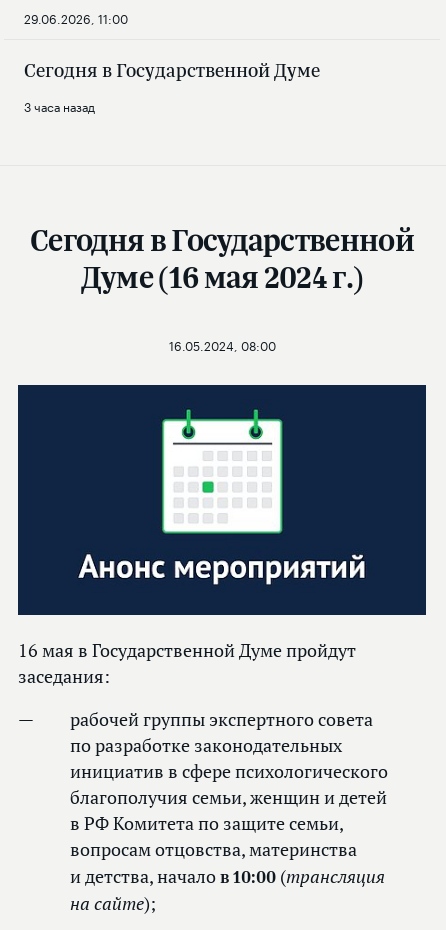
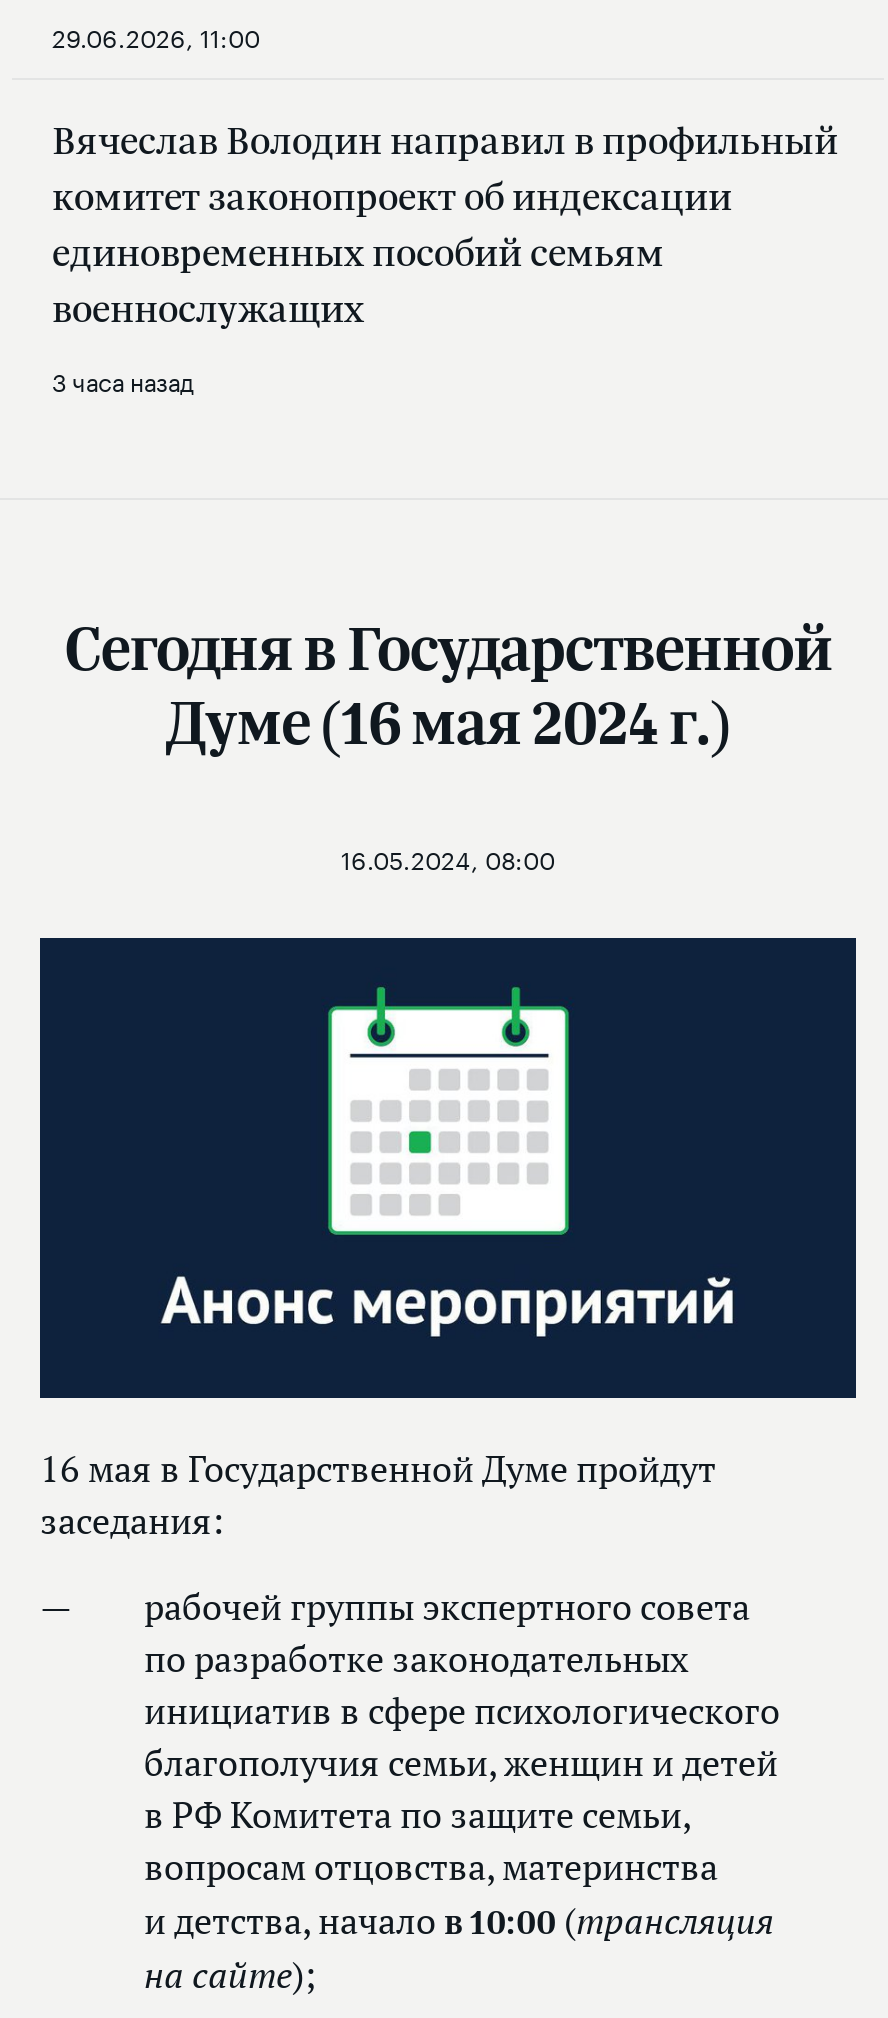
[24,57,320,83] Сегодня в Государственной Думе -> [52,115,838,335] Вячеслав Володин направил в профильный | комитет законопроект об индексации | единовременных пособий семьям | военнослужащих

